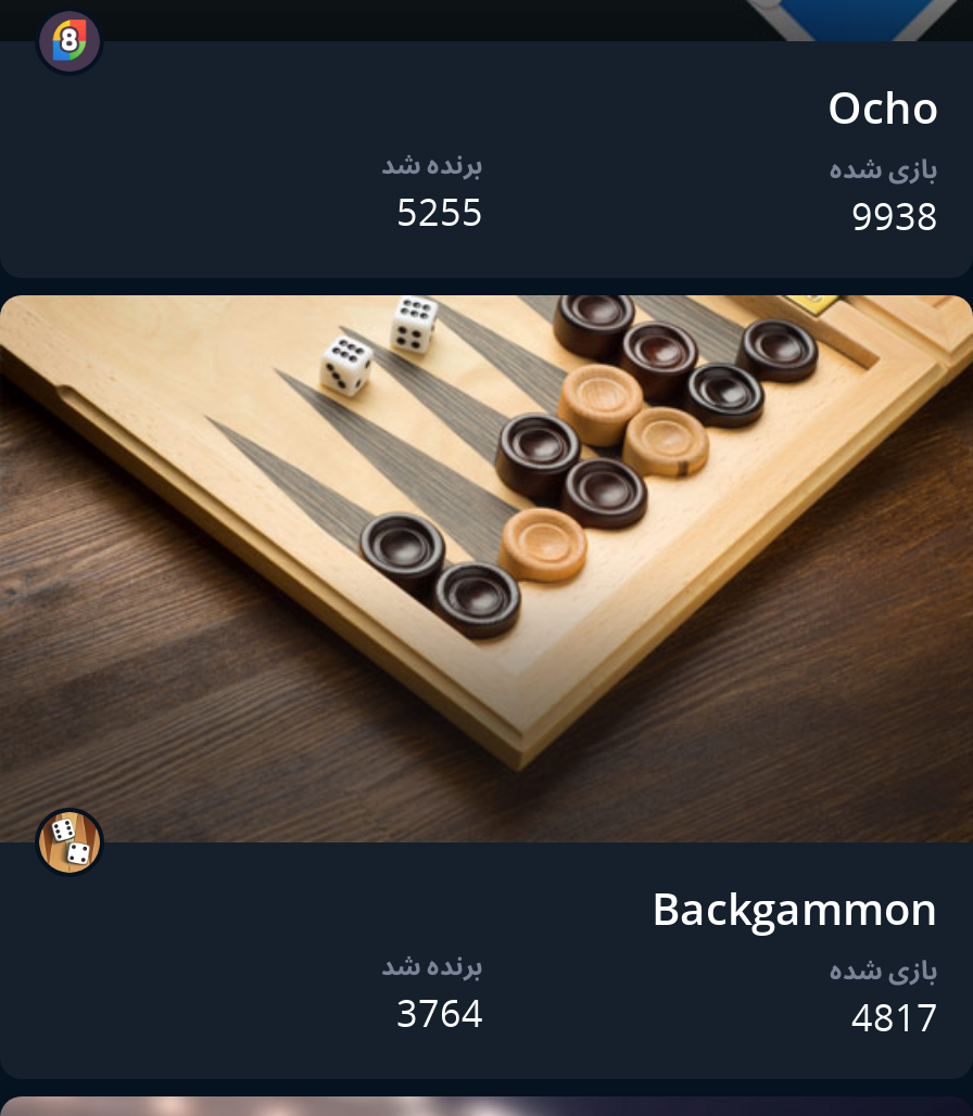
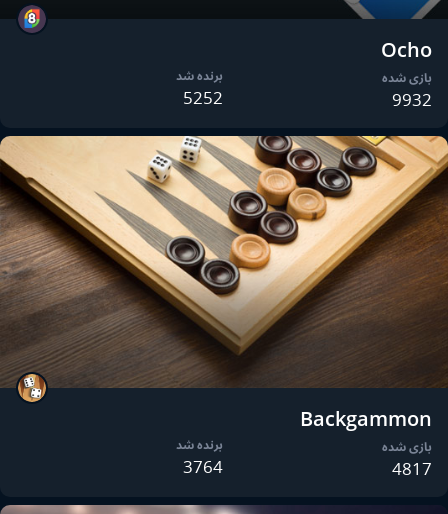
[396,188,483,238] 5255 -> [182,86,222,109] 5252
[851,192,938,242] 9938 -> [392,88,432,111] 9932

